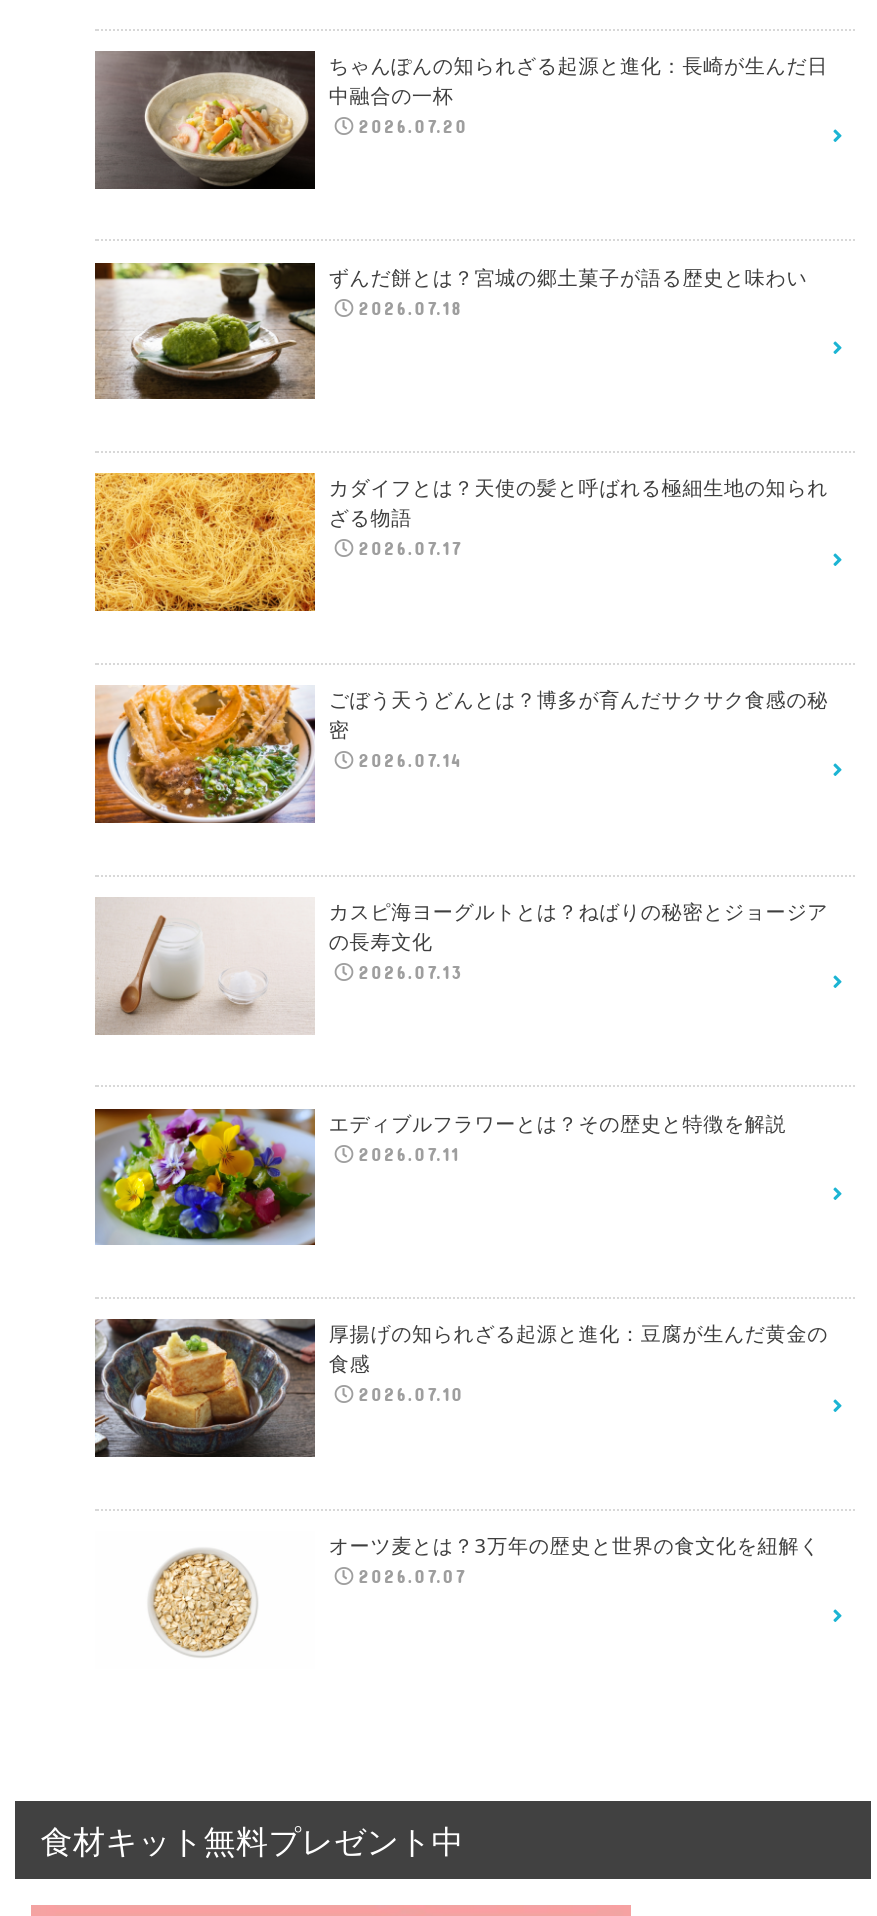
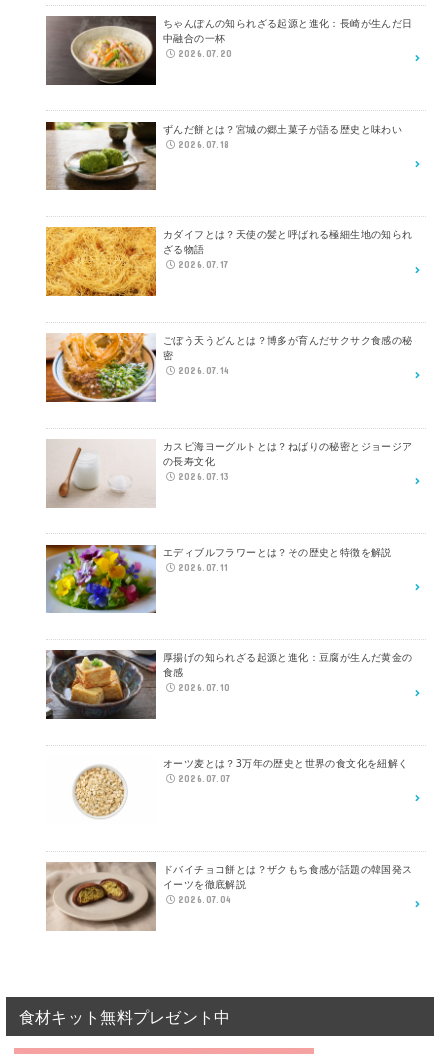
none -> [45,861,412,931] [image] | ドバイチョコ餅とは？ザクもち食感が話題の韓国発ス | イーツを徹底解説 | 2026.07.04

